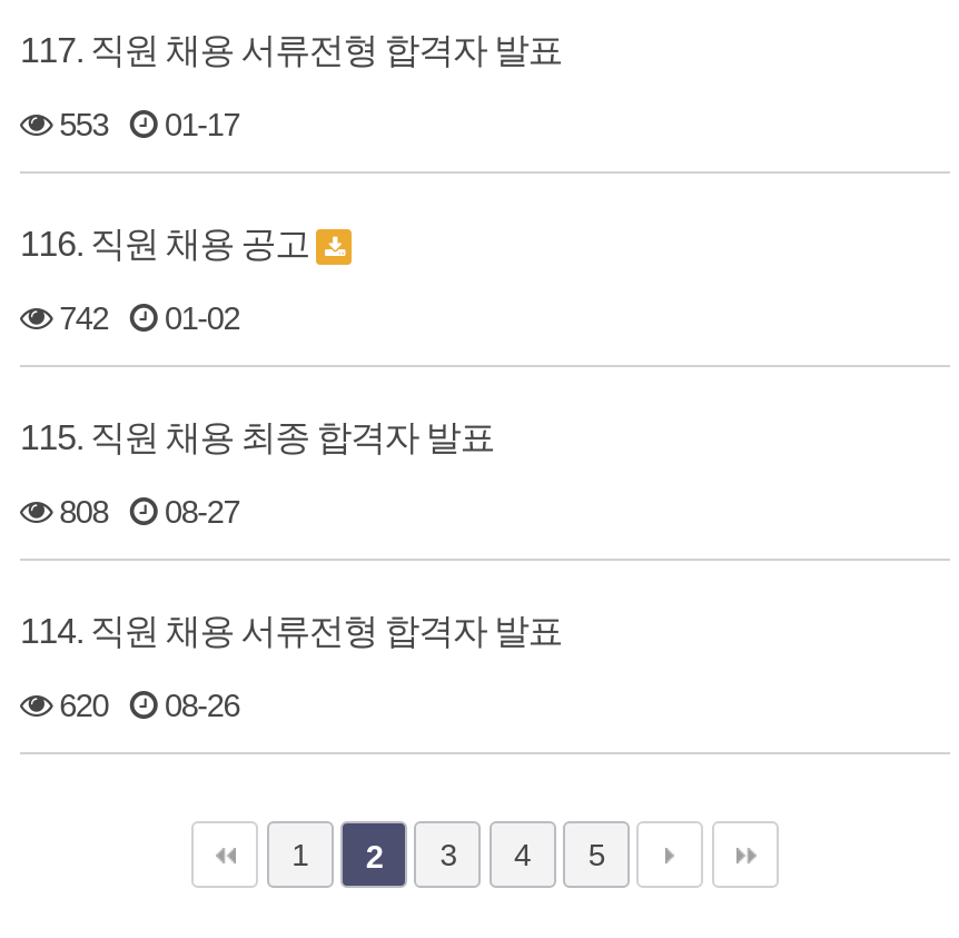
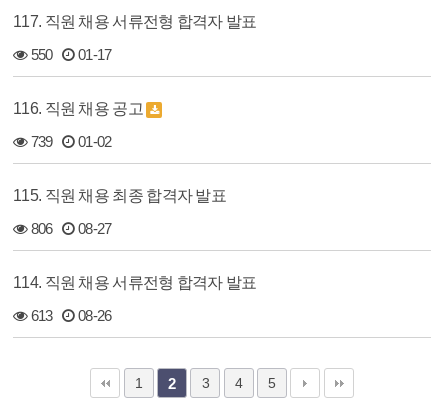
[52,107,239,143] 553 01-17 -> [27,47,111,63] 550 01-17
[52,301,239,336] 742 01-02 -> [27,134,111,150] 739 01-02
[52,494,239,530] 808 08-27 -> [27,221,111,237] 806 08-27
[52,688,239,724] 620 08-26 -> [27,308,111,324] 613 08-26

